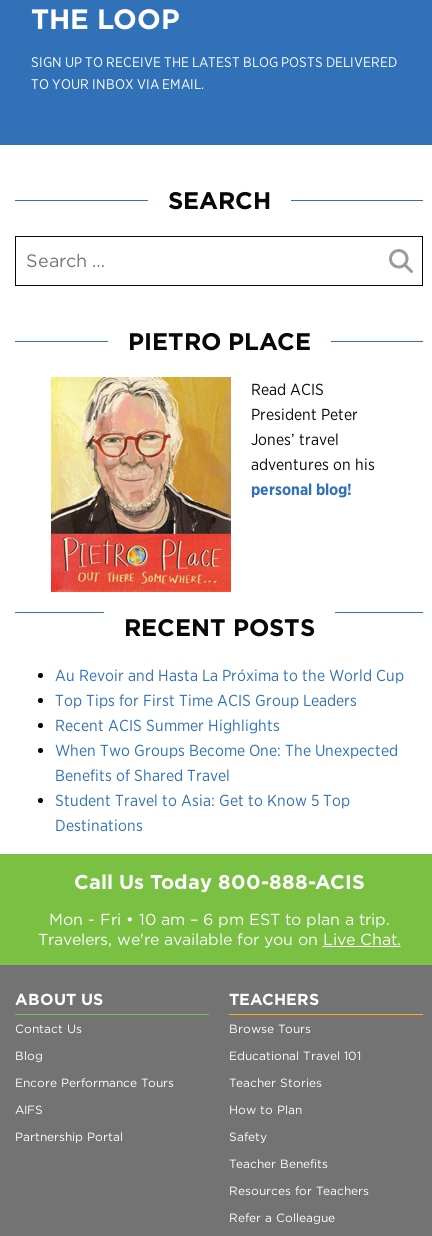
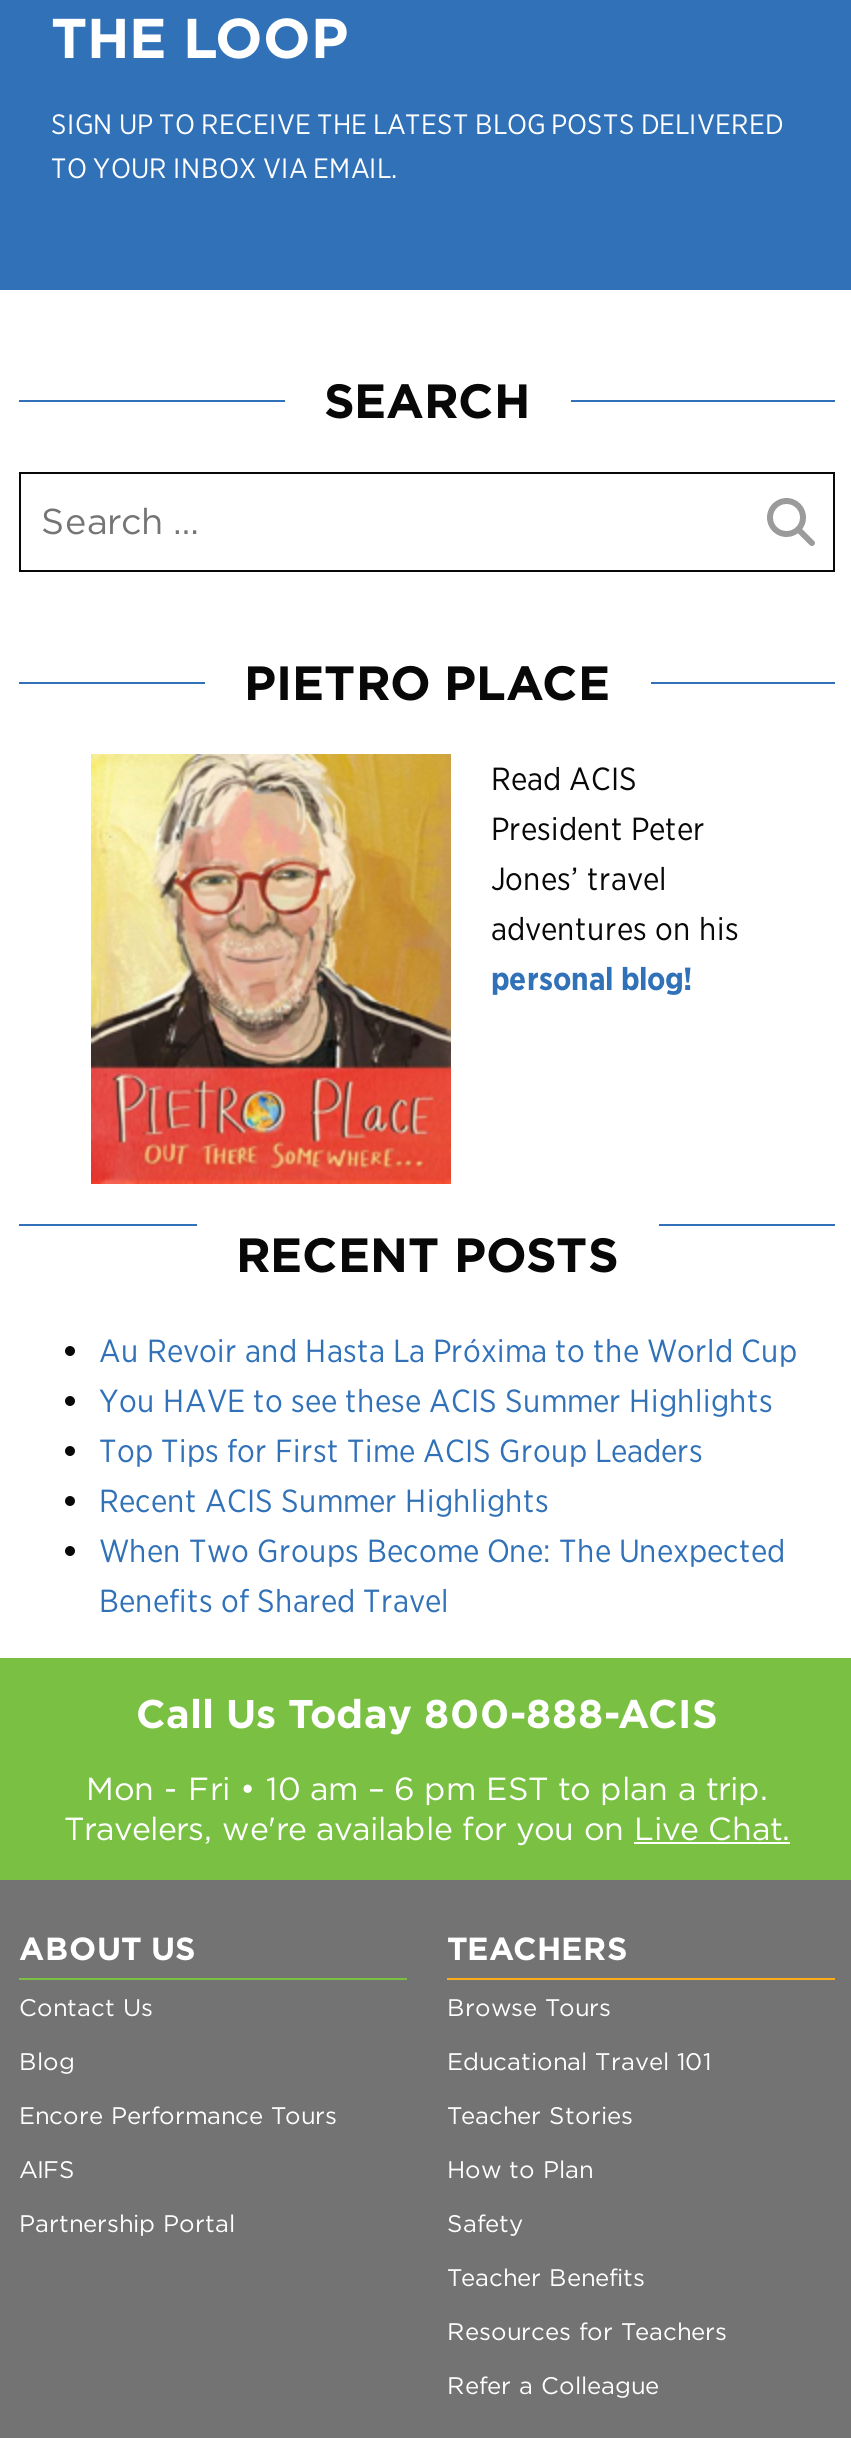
none -> [99,1383,773,1421] You HAVE to see these ACIS Summer Highlights
moved [55,691,398,785] -> [99,1433,785,1621]: Top Tips for First Time ACIS Group Leaders | Recent ACIS Summer Highlights | When Two Groups Become One: The Unexpected | Benefits of Shared Travel
[55,791,350,835] Student Travel to Asia: Get to Know 5 Top | Destinations -> none

